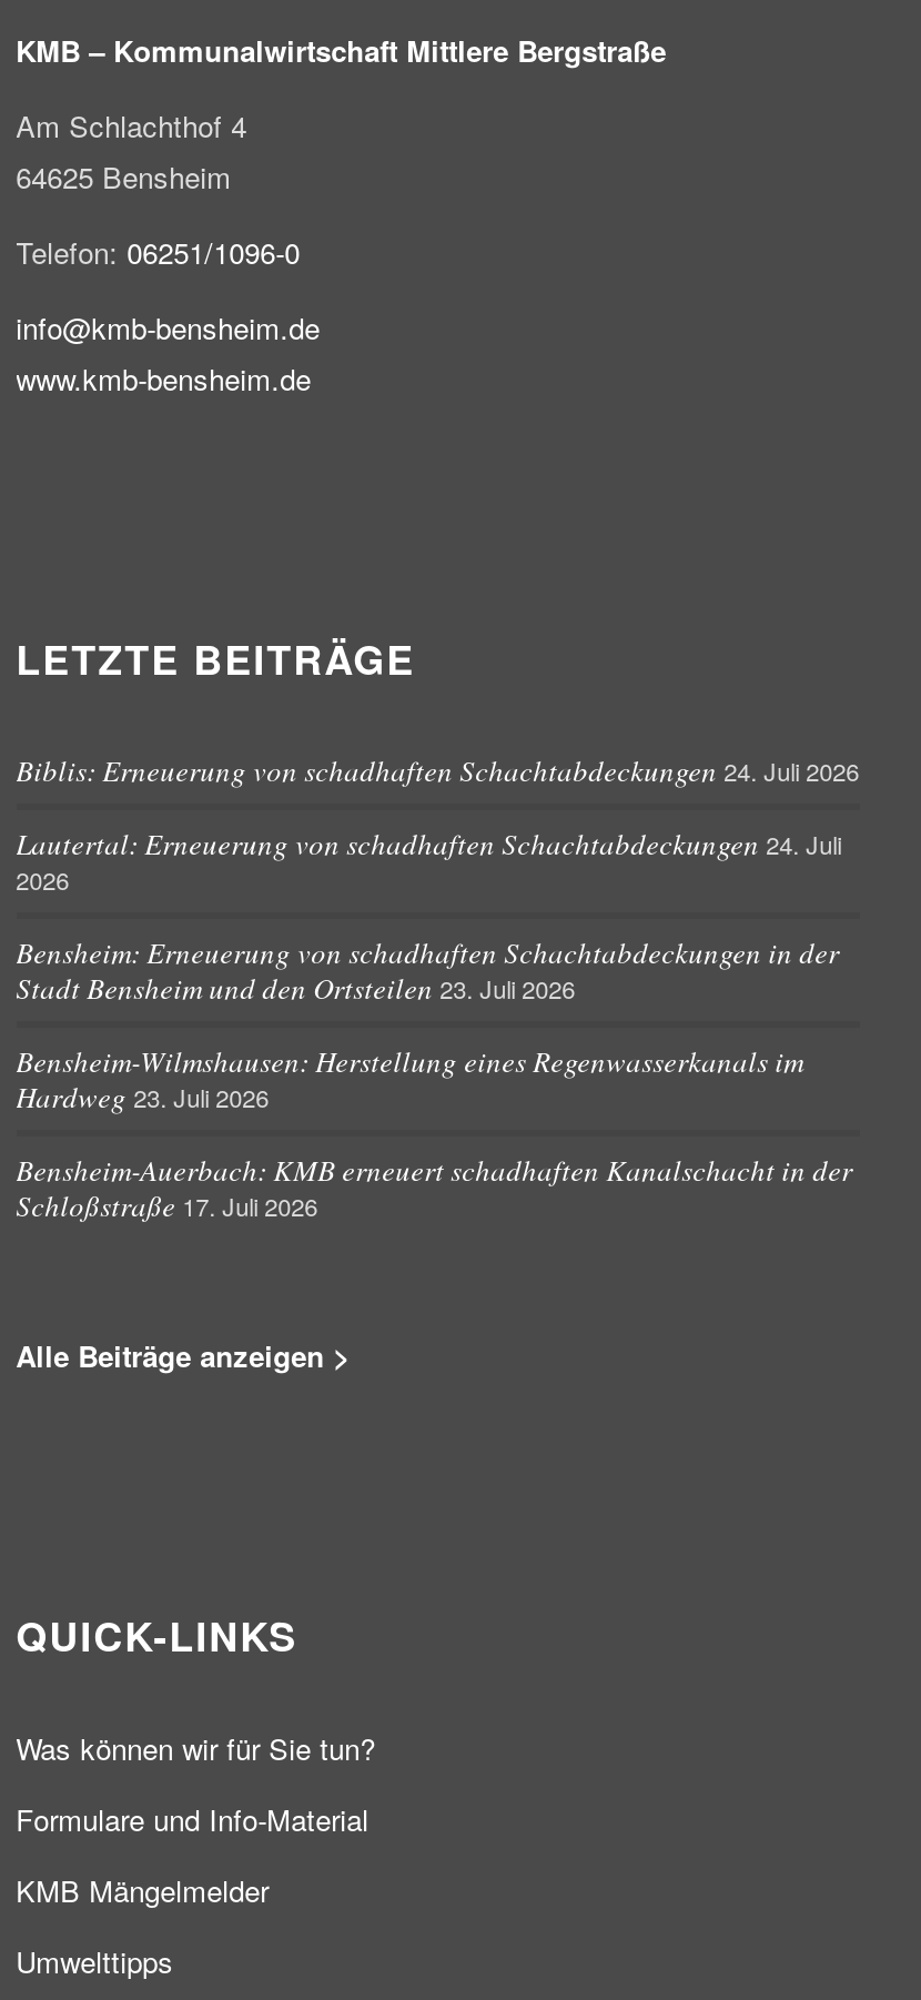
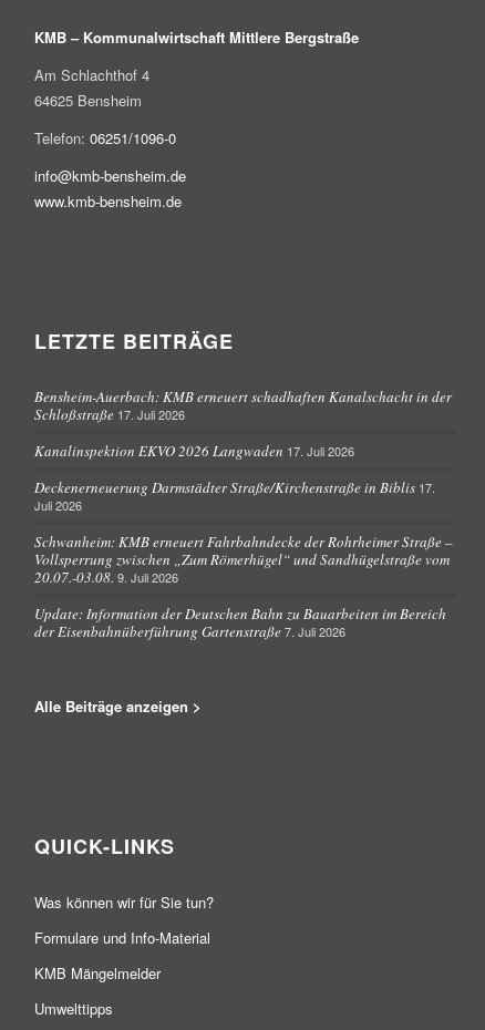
[16,750,859,1117] Biblis: Erneuerung von schadhaften Schachtabdeckungen 24. Juli 2026 | Lautertal: Erneuerung von schadhaften Schachtabdeckungen 24. Juli | 2026 | Bensheim: Erneuerung von schadhaften Schachtabdeckungen in der | Stadt Bensheim und den Ortsteilen 23. Juli 2026 | Bensheim-Wilmshausen: Herstellung eines Regenwasserkanals im | Hardweg 23. Juli 2026 -> none
moved [16,1150,852,1225] -> [34,387,451,424]: Bensheim-Auerbach: KMB erneuert schadhaften Kanalschacht in der | Schloßstraße 17. Juli 2026
none -> [34,441,452,641] Kanalinspektion EKVO 2026 Langwaden 17. Juli 2026 | Deckenerneuerung Darmstädter Straße/Kirchenstraße in Biblis 17. | Juli 2026 | Schwanheim: KMB erneuert Fahrbahndecke der Rohrheimer Straße – | Vollsperrung zwischen „Zum Römerhügel“ und Sandhügelstraße vom | 20.07.-03.08. 9. Juli 2026 | Update: Information der Deutschen Bahn zu Bauarbeiten im Bereich | der Eisenbahnüberführung Gartenstraße 7. Juli 2026

